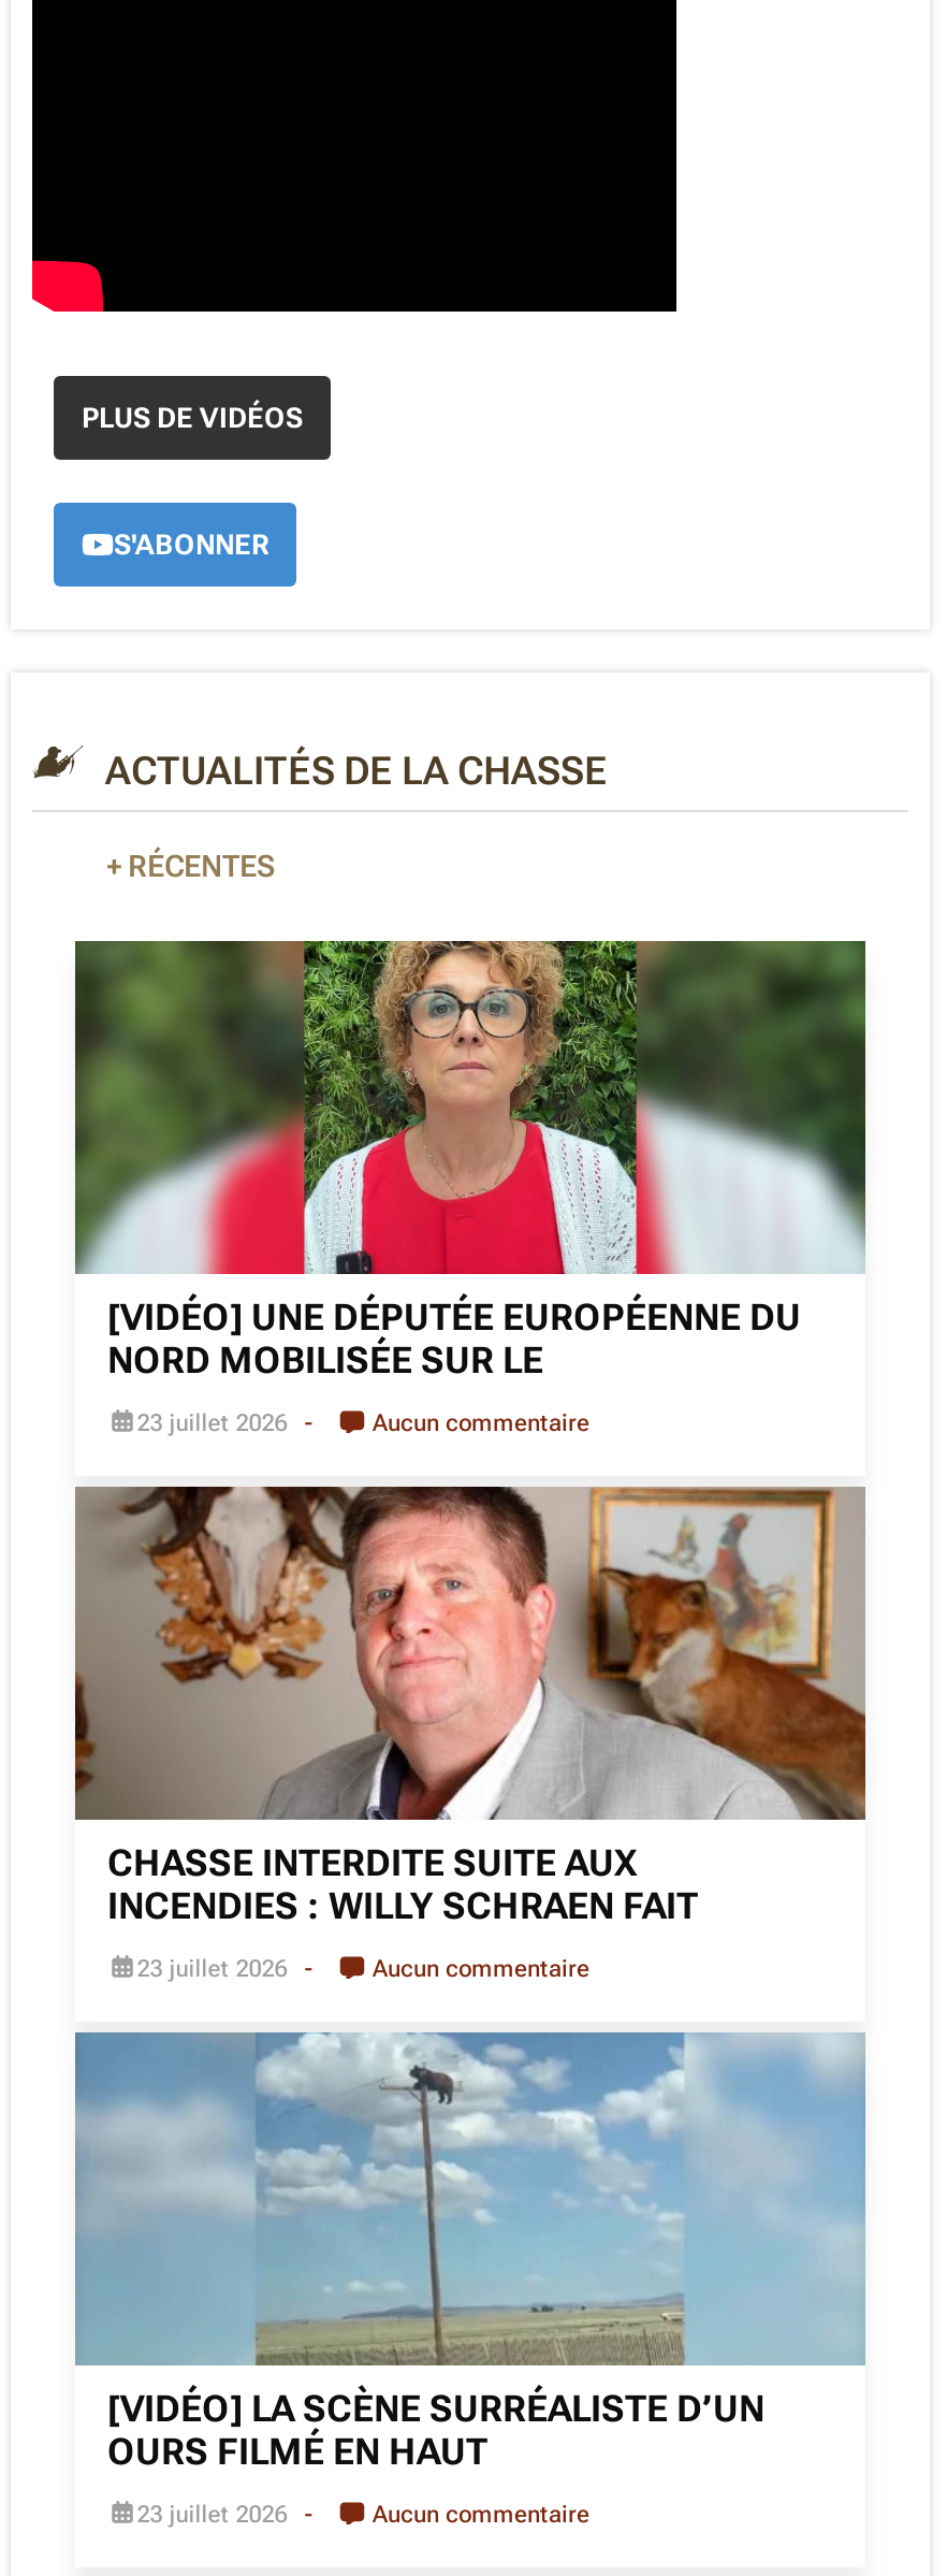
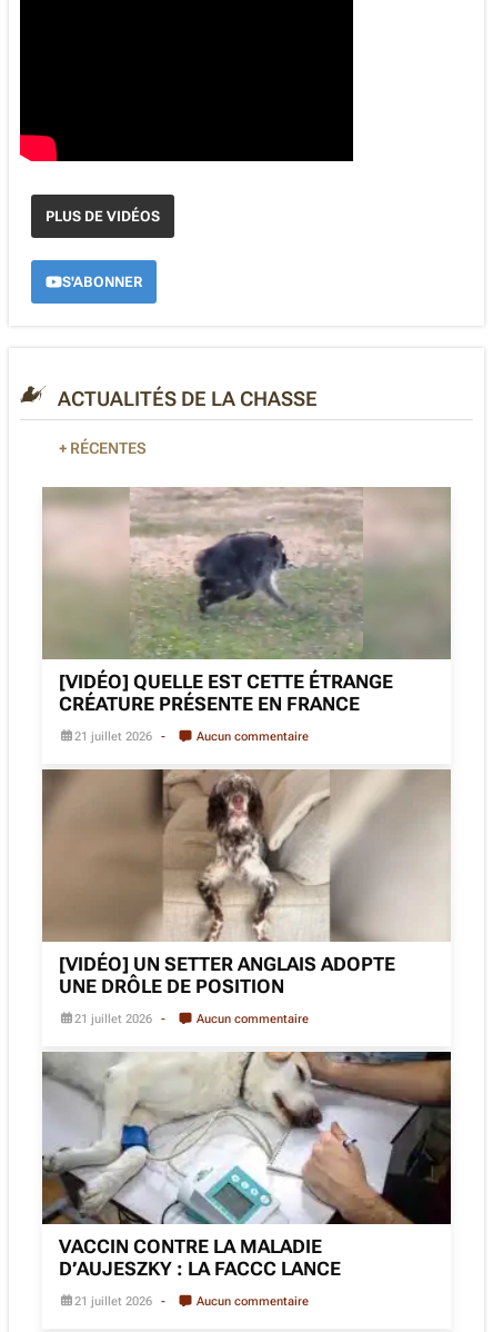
[73,939,865,1381] [image] | [VIDÉO] UNE DÉPUTÉE EUROPÉENNE DU | NORD MOBILISÉE SUR LE -> [42,487,451,715] [image] | [VIDÉO] QUELLE EST CETTE ÉTRANGE | CRÉATURE PRÉSENTE EN FRANCE
[137,1409,287,1437] 23 juillet 2026 -> [74,729,152,743] 21 juillet 2026
[75,1487,868,1927] [image] | CHASSE INTERDITE SUITE AUX | INCENDIES : WILLY SCHRAEN FAIT -> [42,769,451,997] [image] | [VIDÉO] UN SETTER ANGLAIS ADOPTE | UNE DRÔLE DE POSITION
[137,1954,287,1982] 23 juillet 2026 -> [74,1011,152,1026] 21 juillet 2026
[75,2030,865,2472] [image] | [VIDÉO] LA SCÈNE SURRÉALISTE D’UN | OURS FILMÉ EN HAUT -> [41,1051,452,1279] [image] | VACCIN CONTRE LA MALADIE | D’AUJESZKY : LA FACCC LANCE
[137,2500,287,2528] 23 juillet 2026 -> [74,1294,152,1308] 21 juillet 2026

